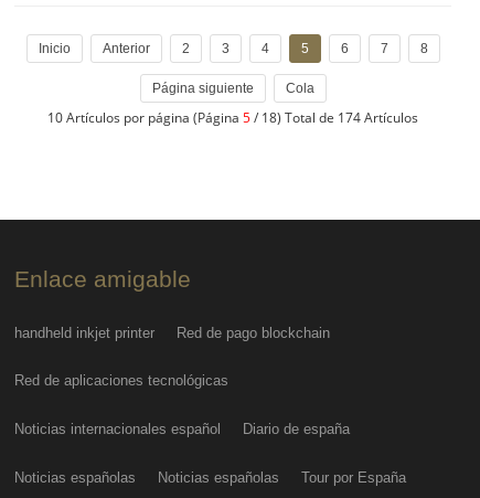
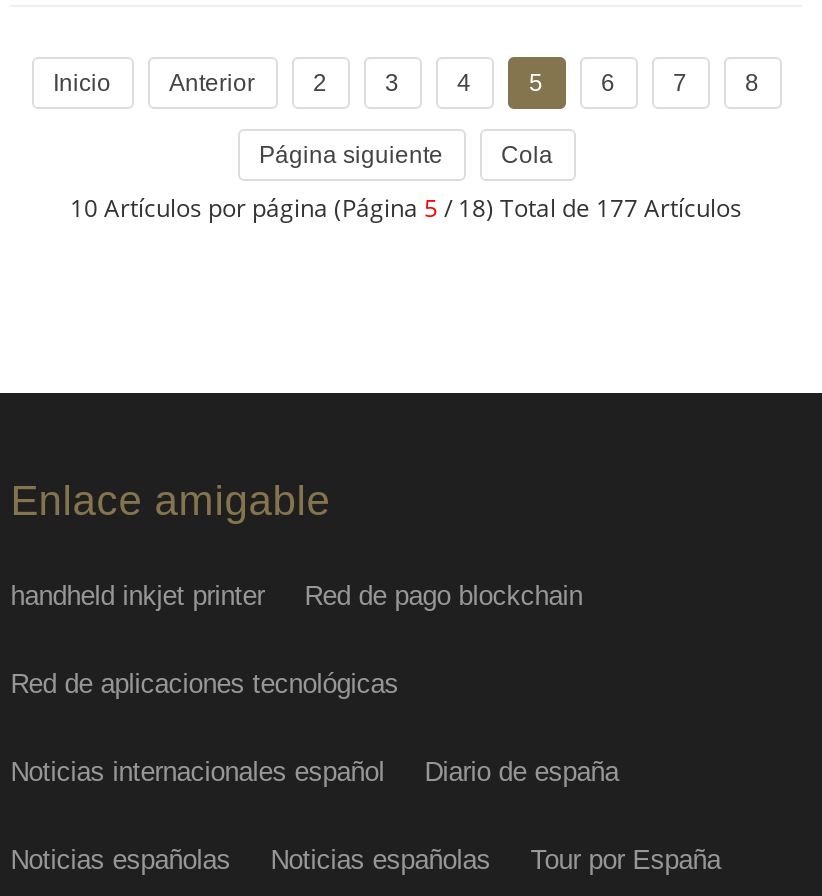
[47,108,418,127] 10 Artículos por página (Página 5 / 18) Total de 174 Artículos -> [70,191,742,225] 10 Artículos por página (Página 5 / 18) Total de 177 Artículos

